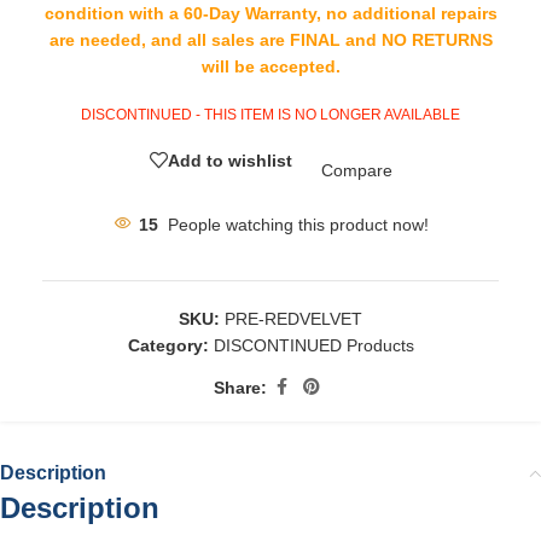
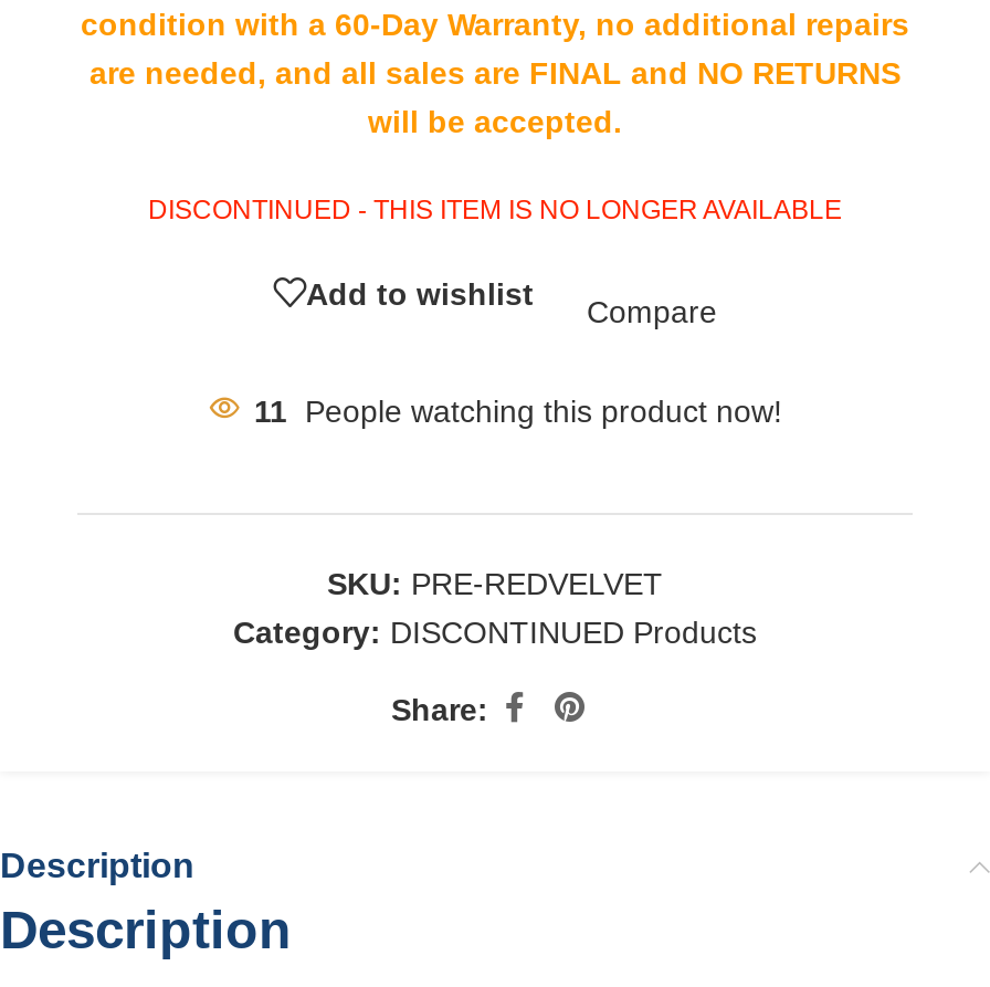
[138,215,428,234] 15 People watching this product now! -> [254,393,782,429] 11 People watching this product now!

